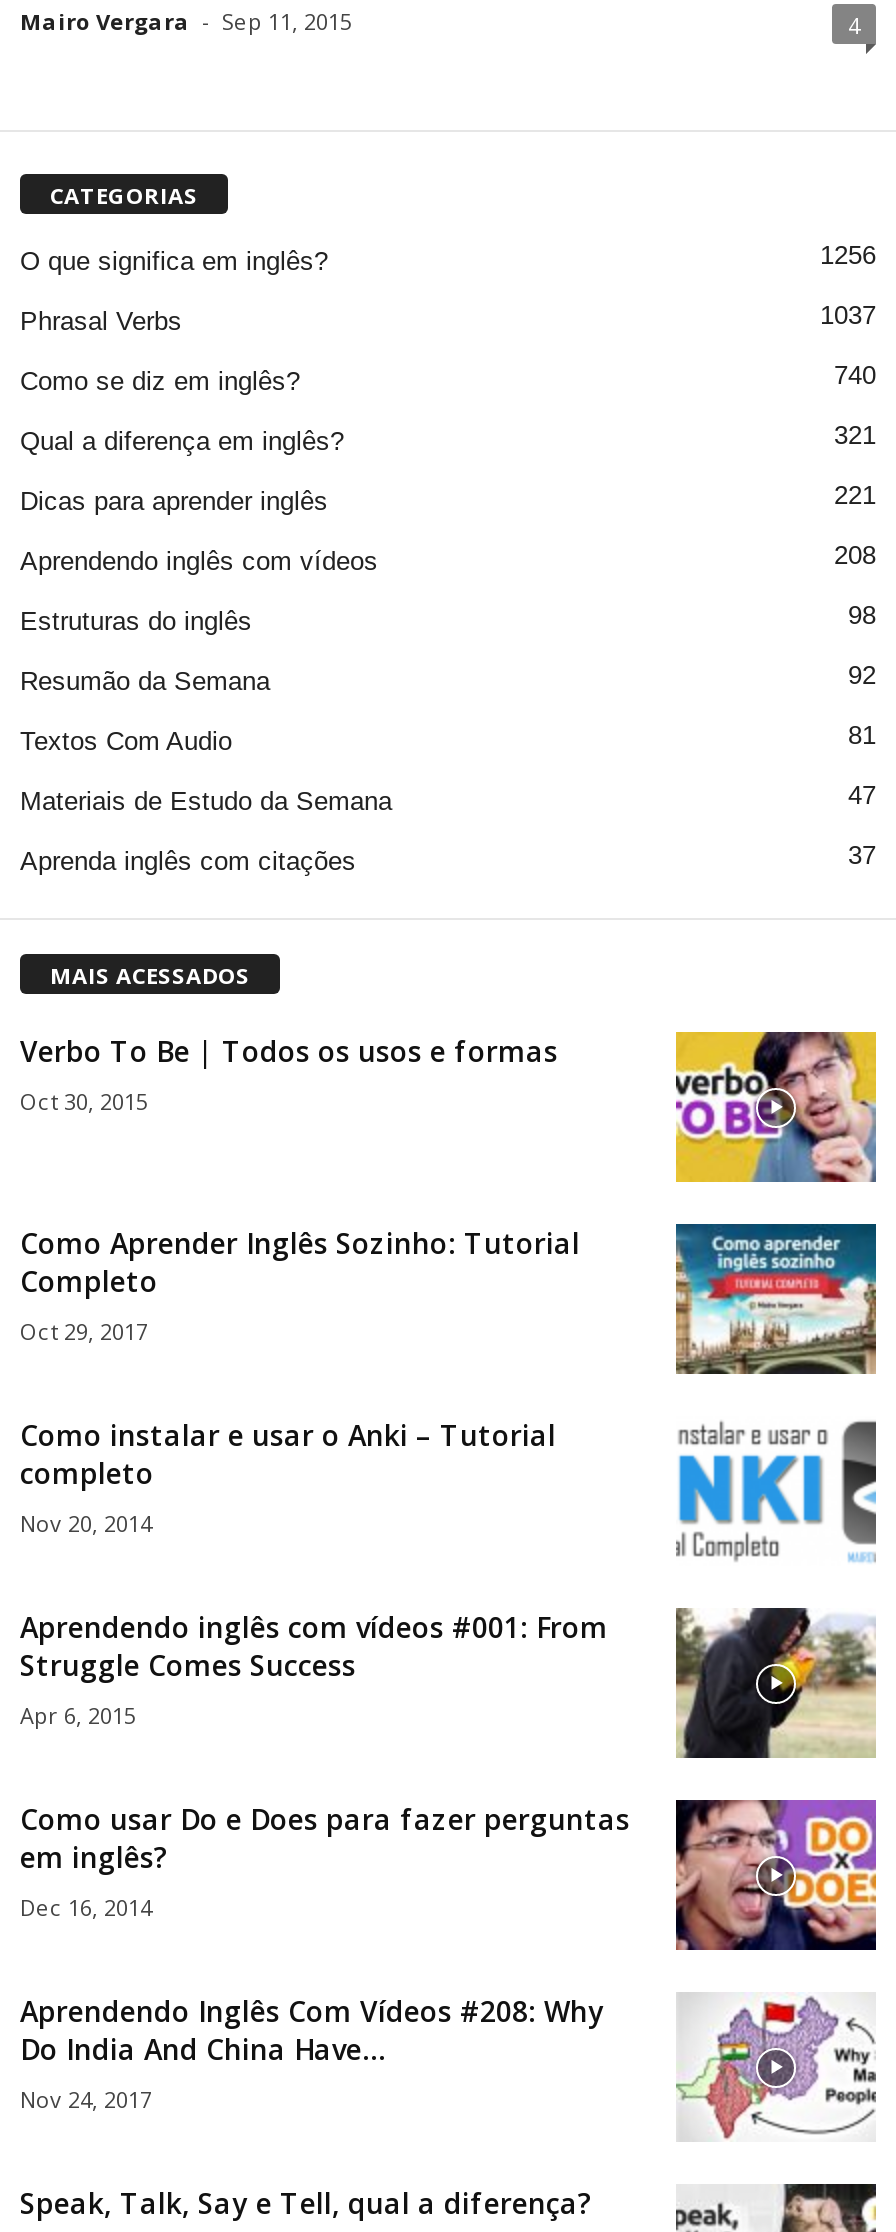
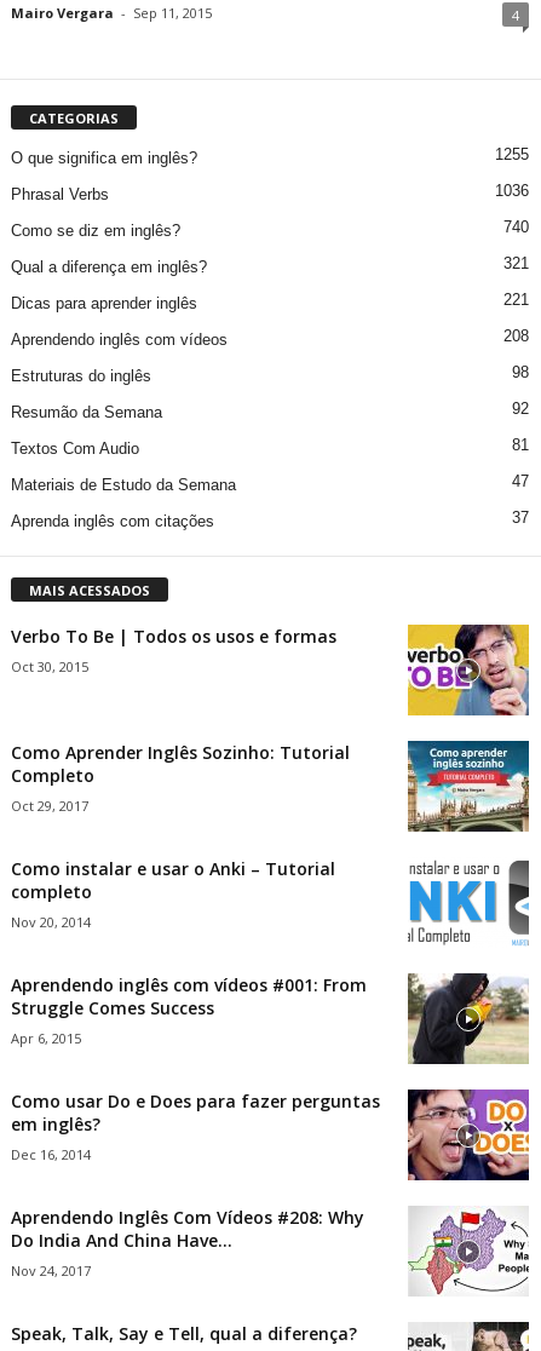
[820,240,876,270] 1256 -> [495,146,529,164] 1255
[820,300,876,330] 1037 -> [495,182,529,200] 1036

